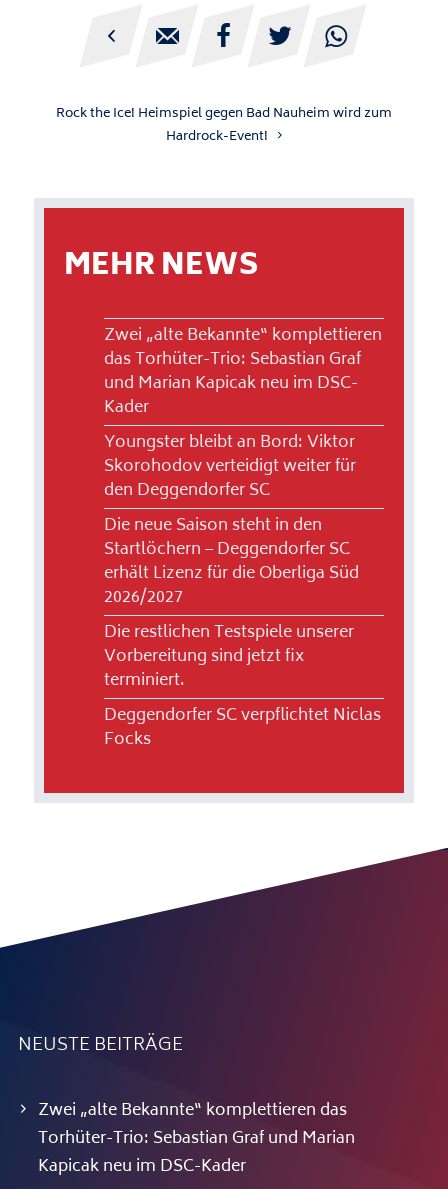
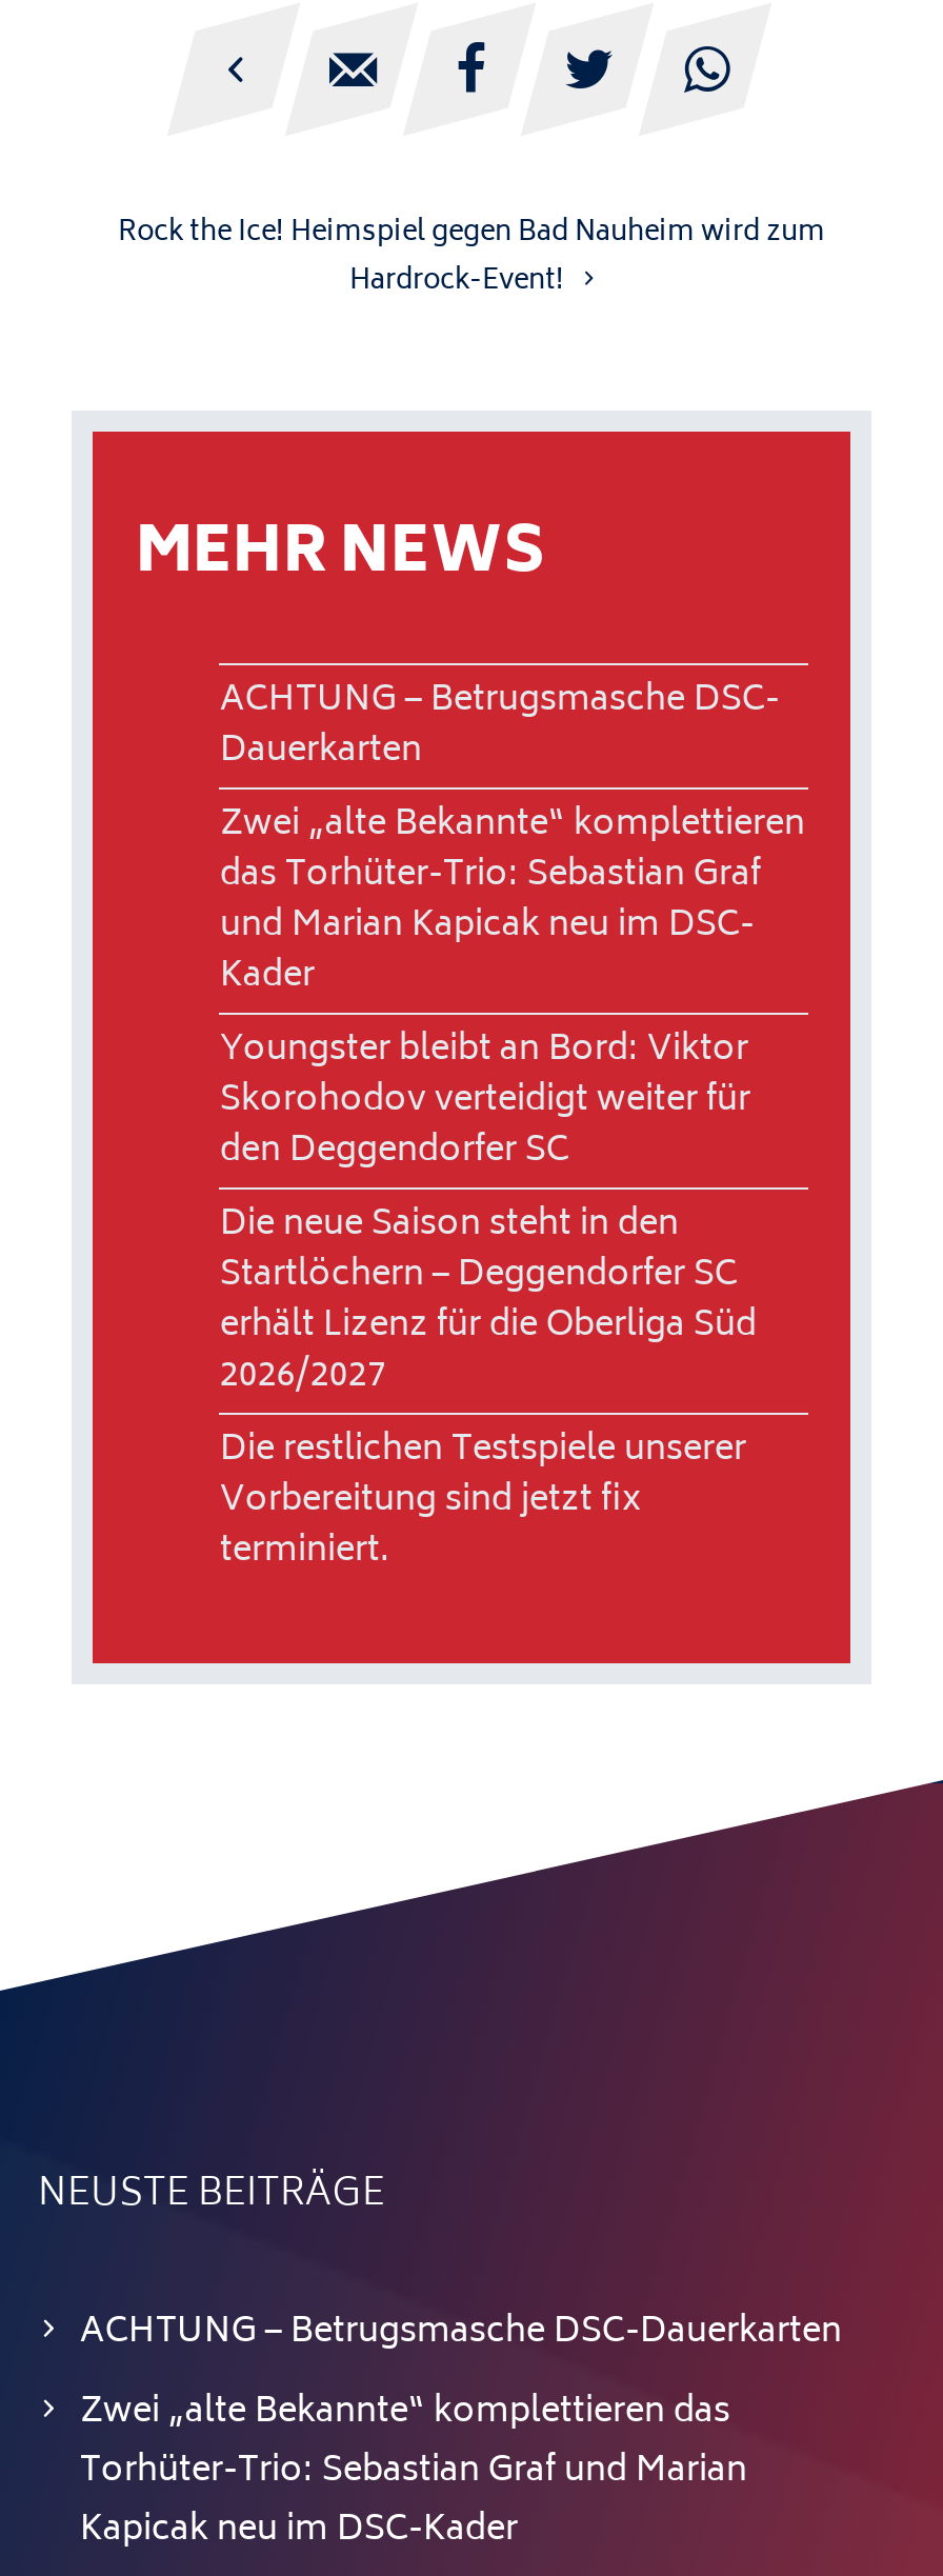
none -> [220,672,780,782] ACHTUNG – Betrugsmasche DSC- | Dauerkarten
moved [104,322,382,695] -> [220,796,805,1582]: Zwei „alte Bekannte“ komplettieren | das Torhüter-Trio: Sebastian Graf | und Marian Kapicak neu im DSC- | ... | Vorbereitung sind jetzt fix | terminiert.
[104,702,381,754] Deggendorfer SC verpflichtet Niclas | Focks -> none
none -> [80,2304,842,2363] ACHTUNG – Betrugsmasche DSC-Dauerkarten

